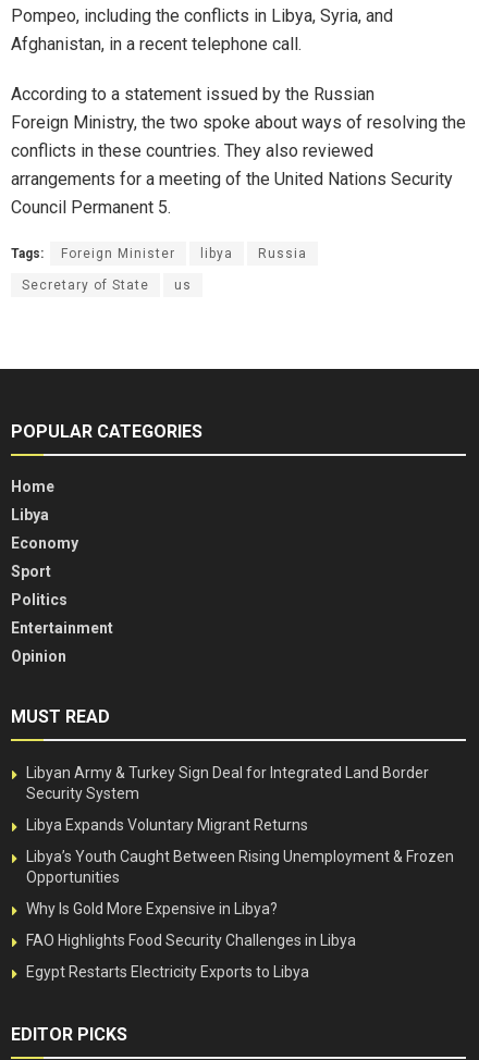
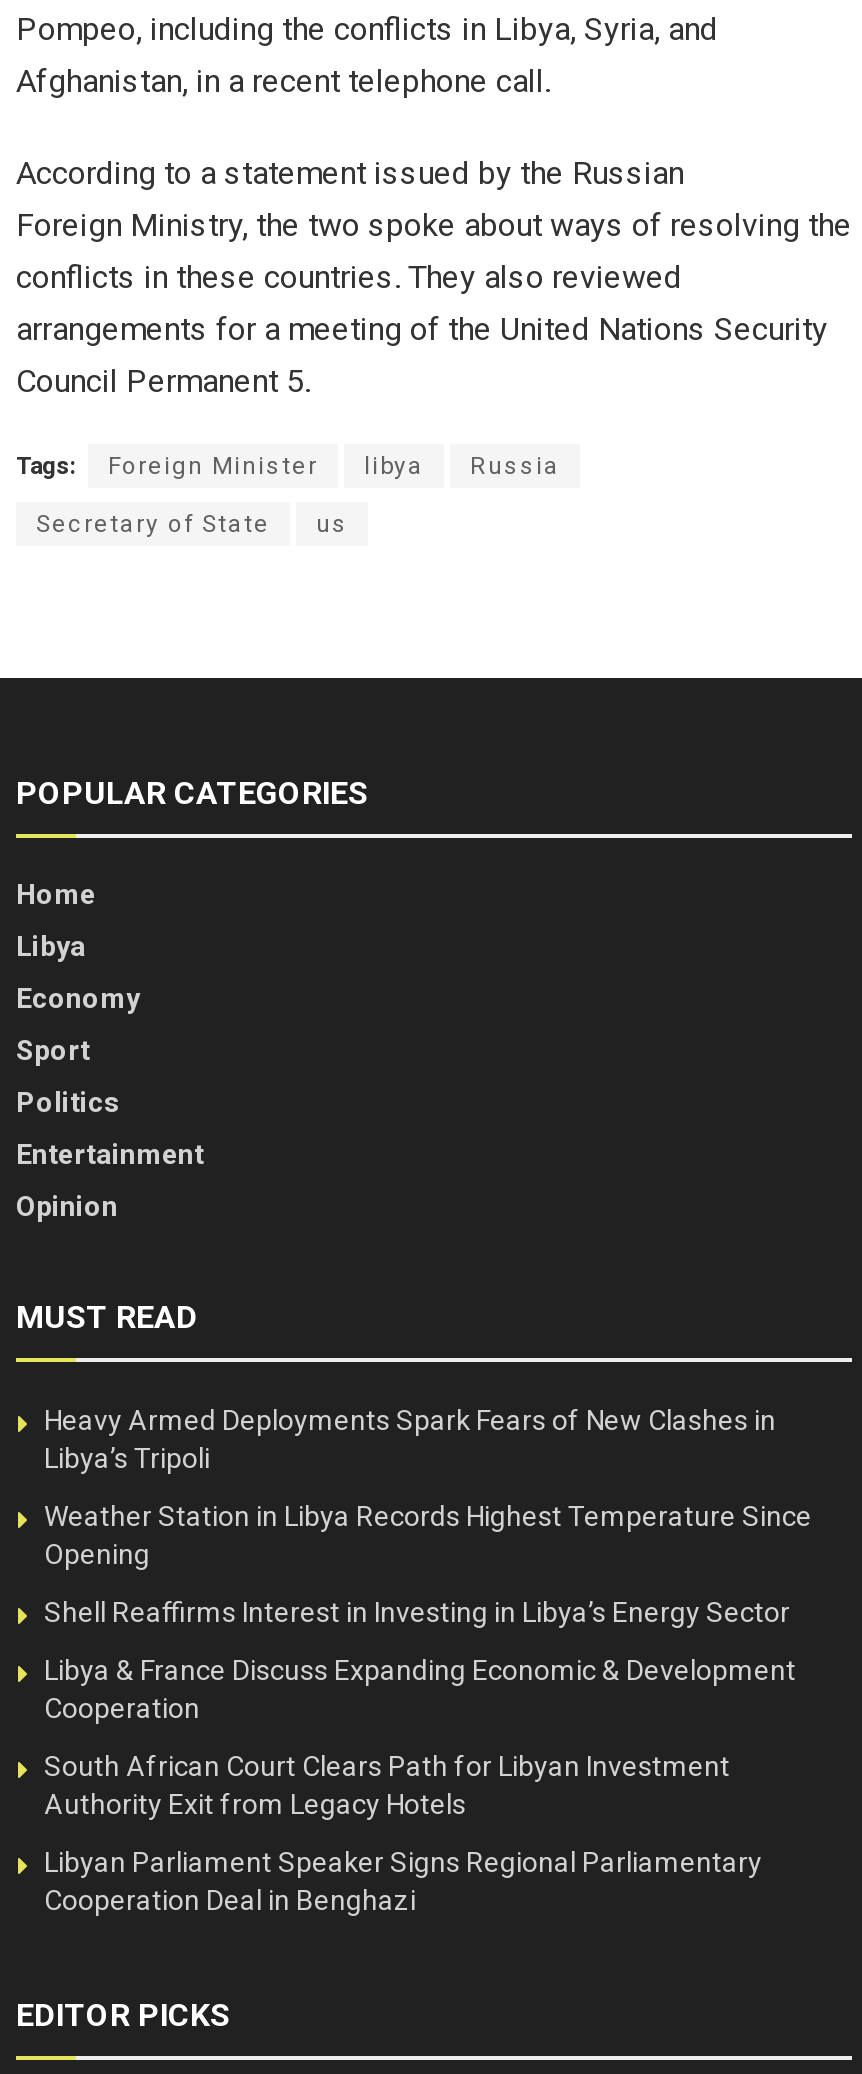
[26,764,429,802] Libyan Army & Turkey Sign Deal for Integrated Land Border | Security System -> [44,1404,776,1474] Heavy Armed Deployments Spark Fears of New Clashes in | Libya’s Tripoli
[26,816,308,833] Libya Expands Voluntary Migrant Returns -> [44,1500,812,1570] Weather Station in Libya Records Highest Temperature Since | Opening
[26,848,454,886] Libya’s Youth Caught Between Rising Unemployment & Frozen | Opportunities -> [44,1596,790,1628] Shell Reaffirms Interest in Investing in Libya’s Energy Sector
[26,900,278,917] Why Is Gold More Expensive in Libya? -> [44,1654,796,1724] Libya & France Discuss Expanding Economic & Development | Cooperation
[26,931,356,949] FAO Highlights Food Security Challenges in Libya -> [44,1750,730,1820] South African Court Clears Path for Libyan Investment | Authority Exit from Legacy Hotels
[26,963,309,980] Egypt Restarts Electricity Exports to Libya -> [44,1846,762,1916] Libyan Parliament Speaker Signs Regional Parliamentary | Cooperation Deal in Benghazi

